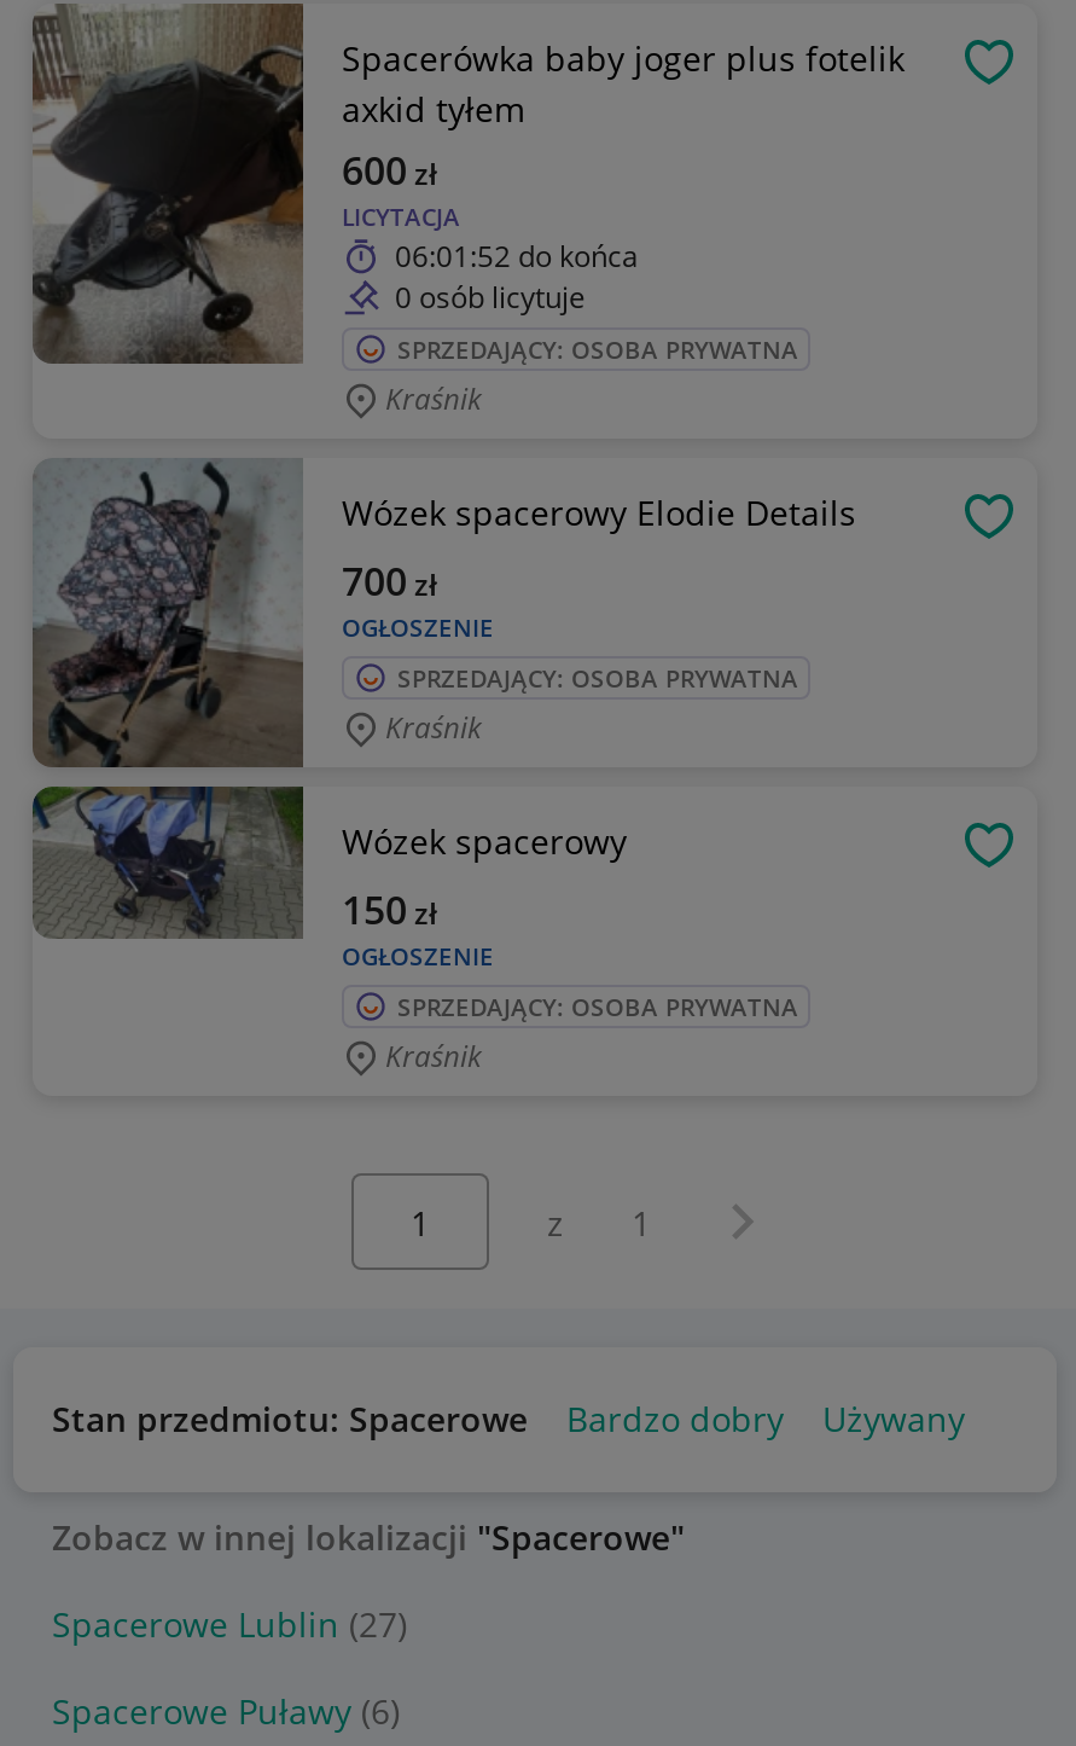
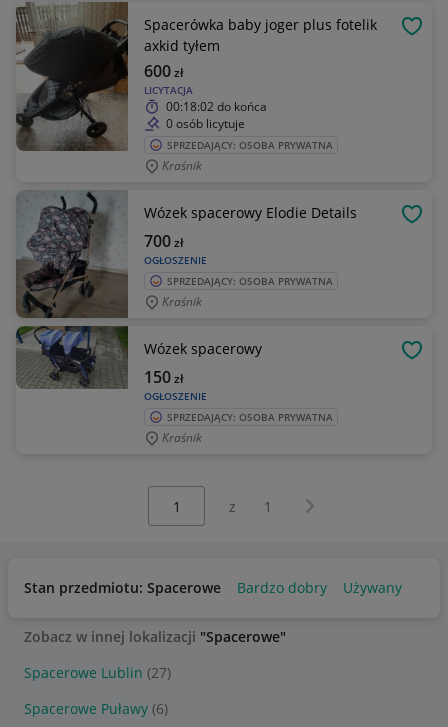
[395,236,639,277] 06:01:52 do końca -> [166,98,267,115] 00:18:02 do końca

